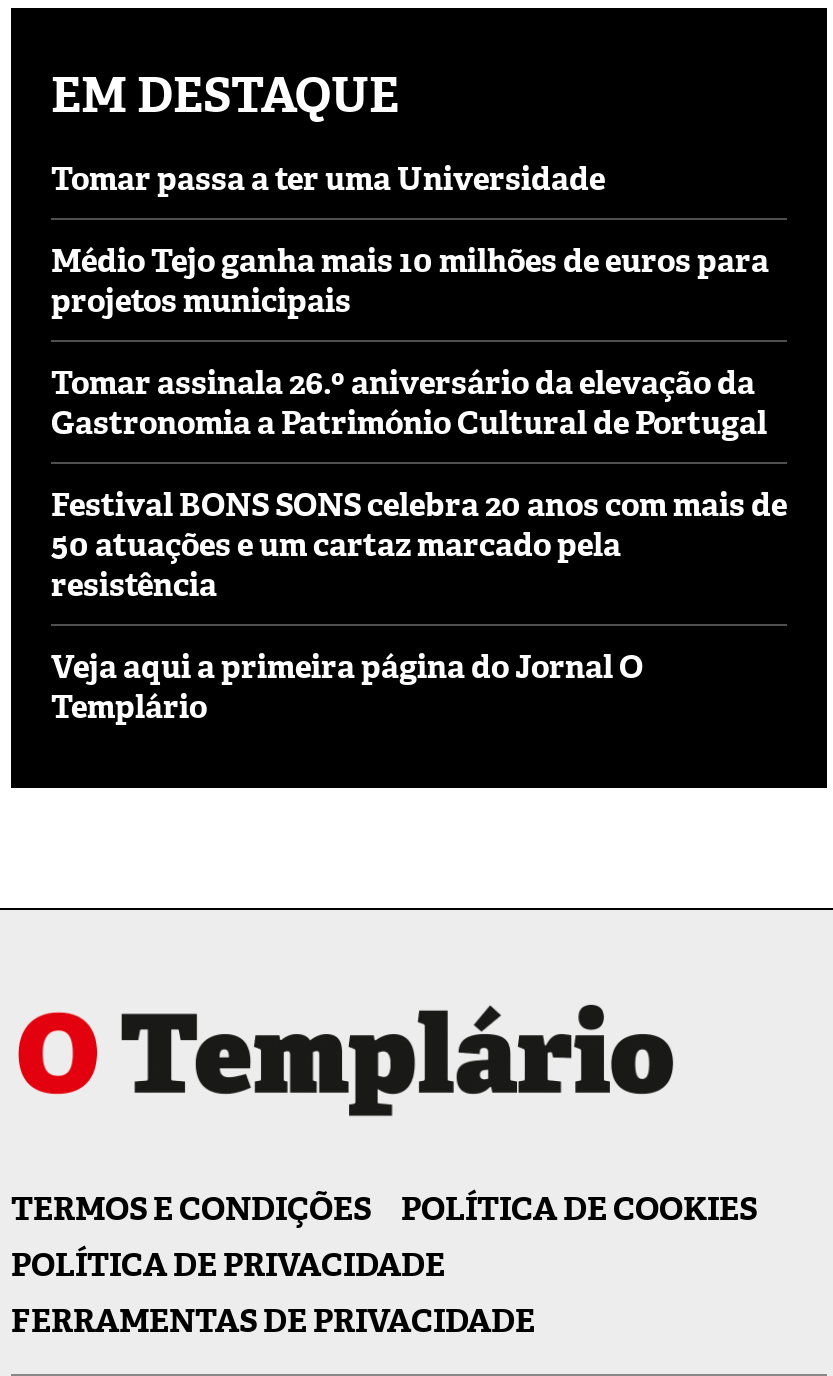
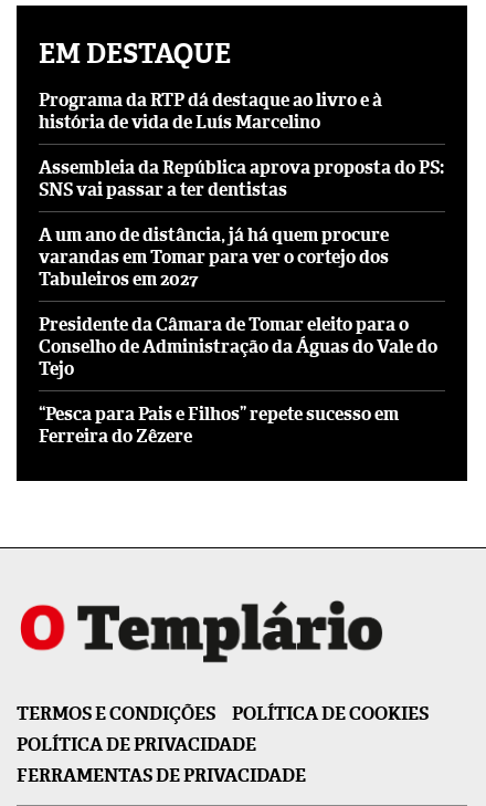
[51,157,605,199] Tomar passa a ter uma Universidade -> [39,88,382,133] Programa da RTP dá destaque ao livro e à | história de vida de Luís Marcelino
[51,239,769,321] Médio Tejo ganha mais 10 milhões de euros para | projetos municipais -> [39,156,444,201] Assembleia da República aprova proposta do PS: | SNS vai passar a ter dentistas
[51,361,767,443] Tomar assinala 26.º aniversário da elevação da | Gastronomia a Património Cultural de Portugal -> [39,223,389,290] A um ano de distância, já há quem procure | varandas em Tomar para ver o cortejo dos | Tabuleiros em 2027
[51,483,787,605] Festival BONS SONS celebra 20 anos com mais de | 50 atuações e um cartaz marcado pela | resistência -> [39,313,437,380] Presidente da Câmara de Tomar eleito para o | Conselho de Administração da Águas do Vale do | Tejo
[51,645,643,727] Veja aqui a primeira página do Jornal O | Templário -> [39,402,399,447] “Pesca para Pais e Filhos” repete sucesso em | Ferreira do Zêzere

